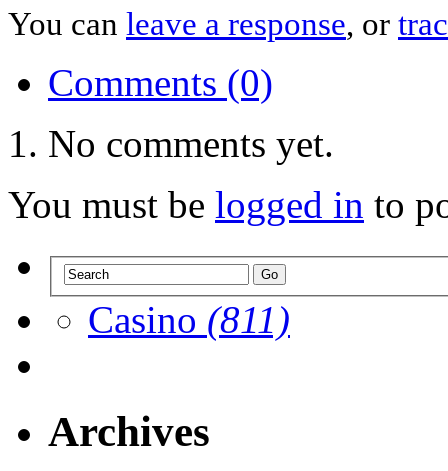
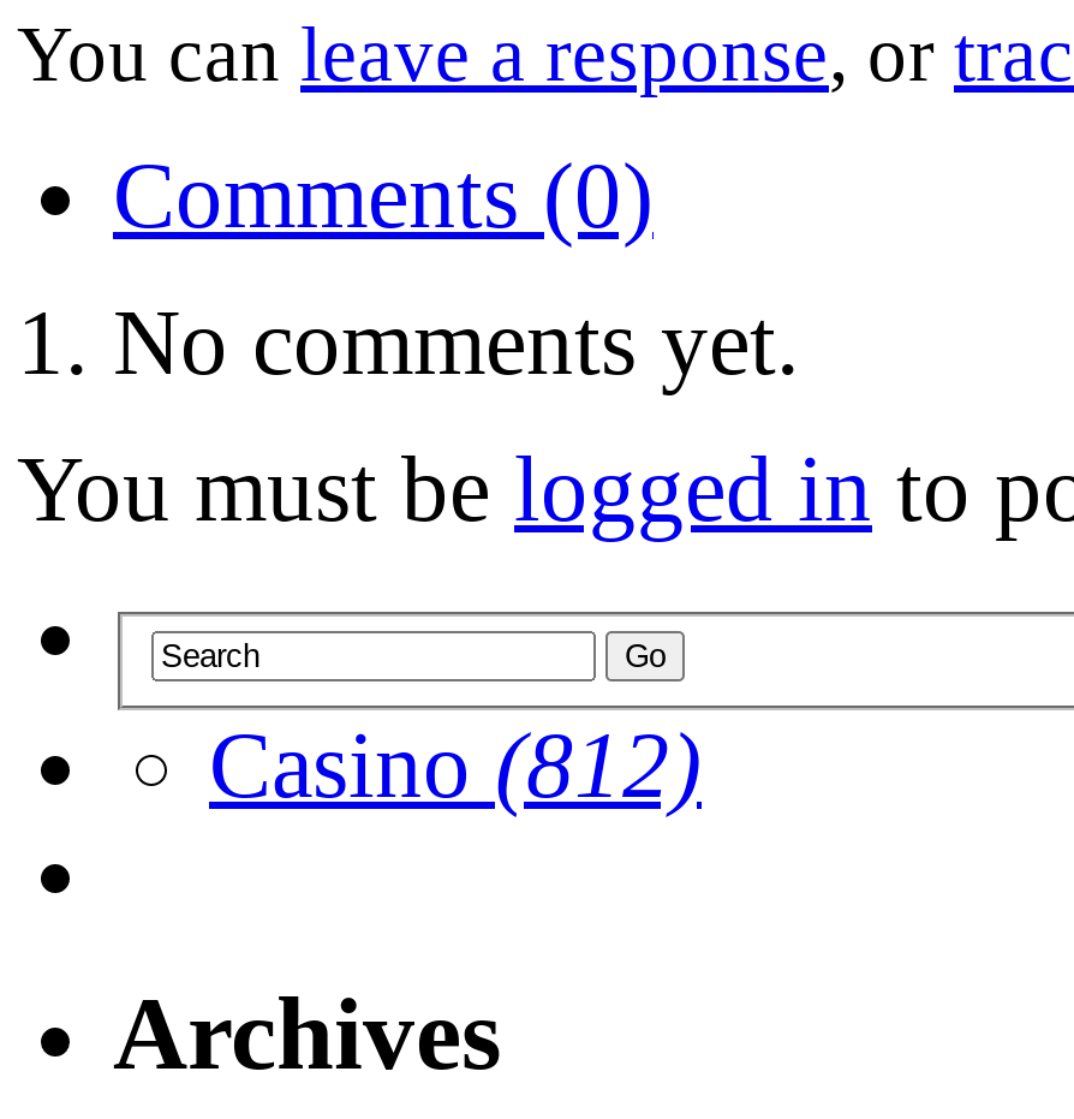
[88,298,290,341] Casino (811) -> [209,712,702,815] Casino (812)

